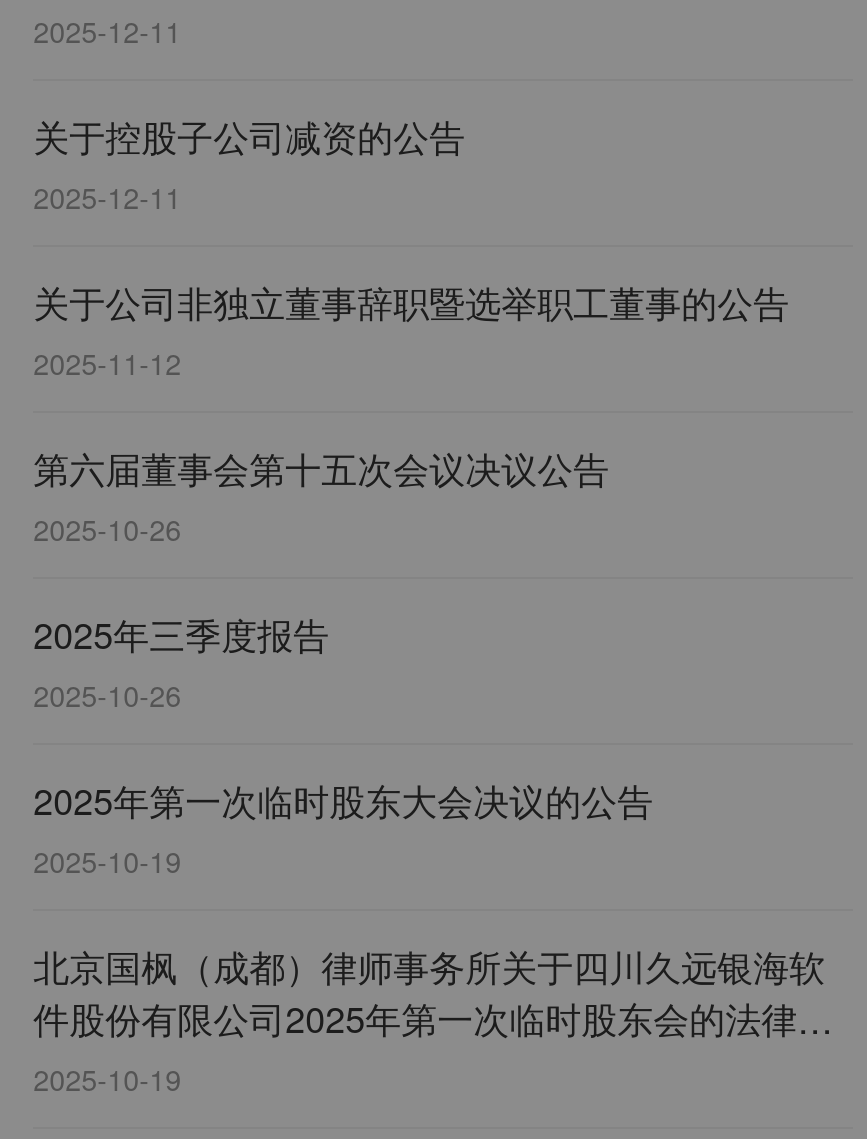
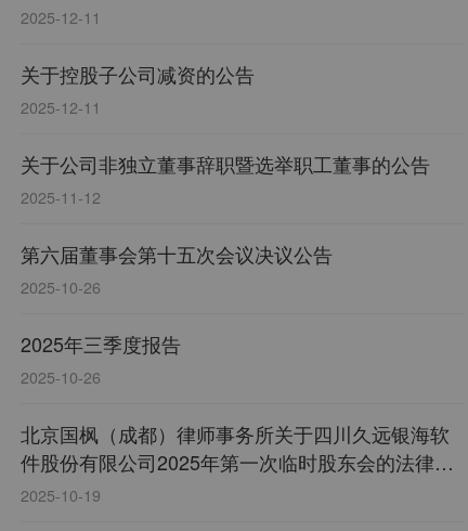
[33,774,653,880] 2025年第一次临时股东大会决议的公告 | 2025-10-19 -> none

